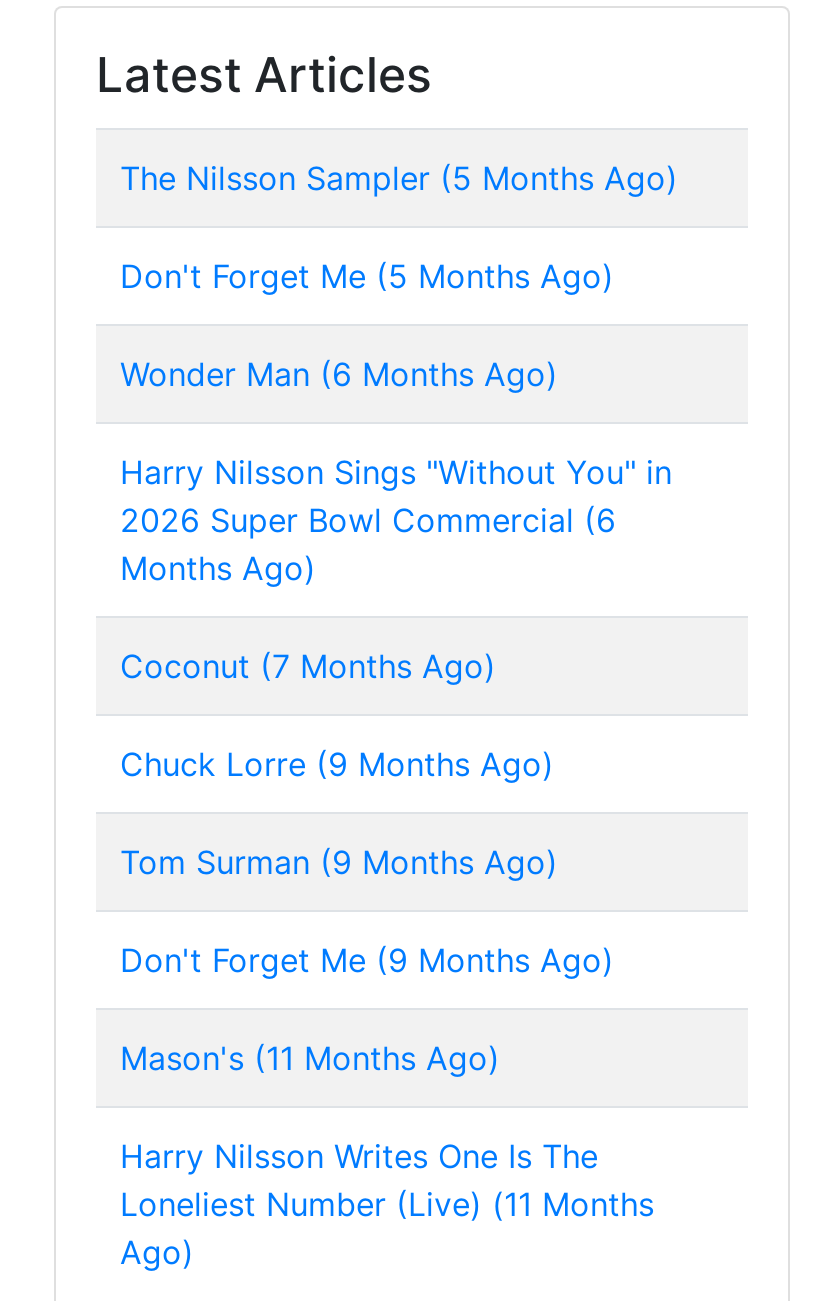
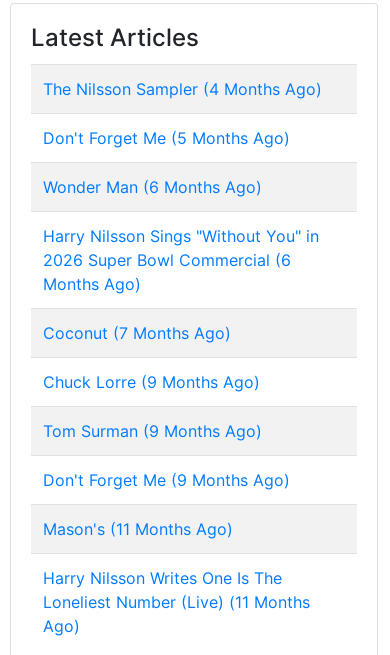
[120,158,678,198] The Nilsson Sampler (5 Months Ago) -> [43,79,322,99] The Nilsson Sampler (4 Months Ago)

